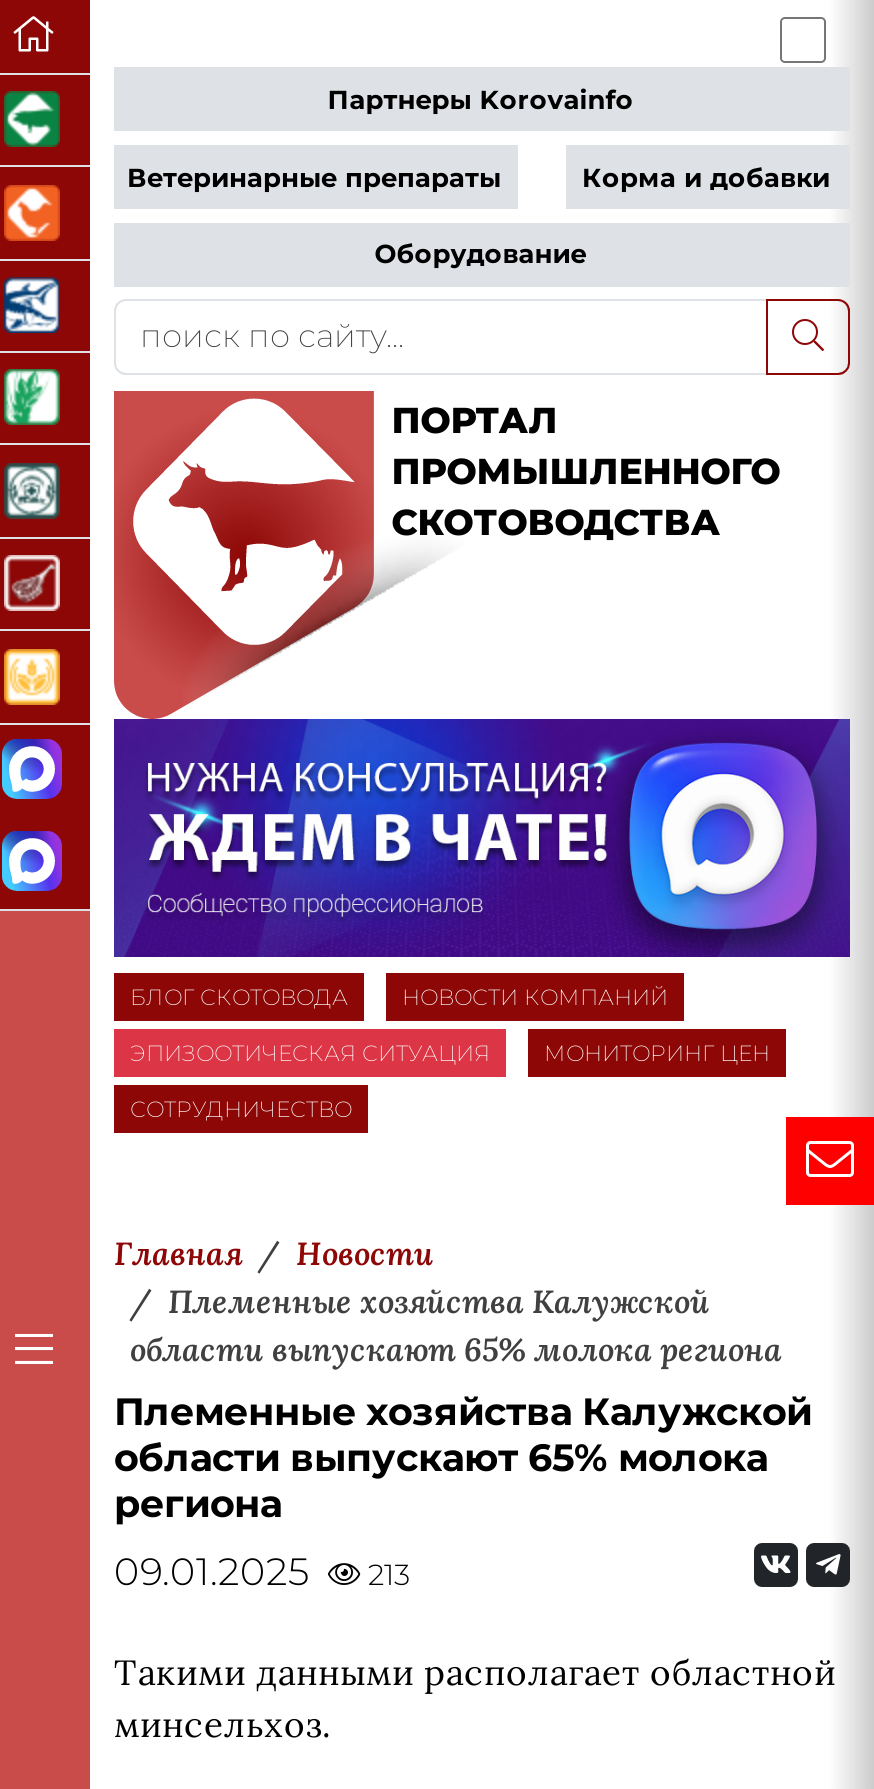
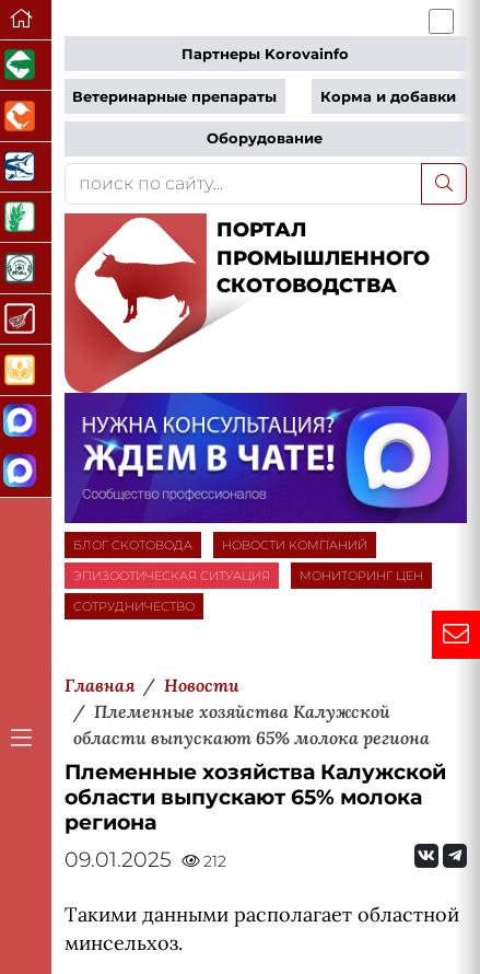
[114,1546,410,1594] 09.01.2025 213 -> [65,845,226,872] 09.01.2025 212

